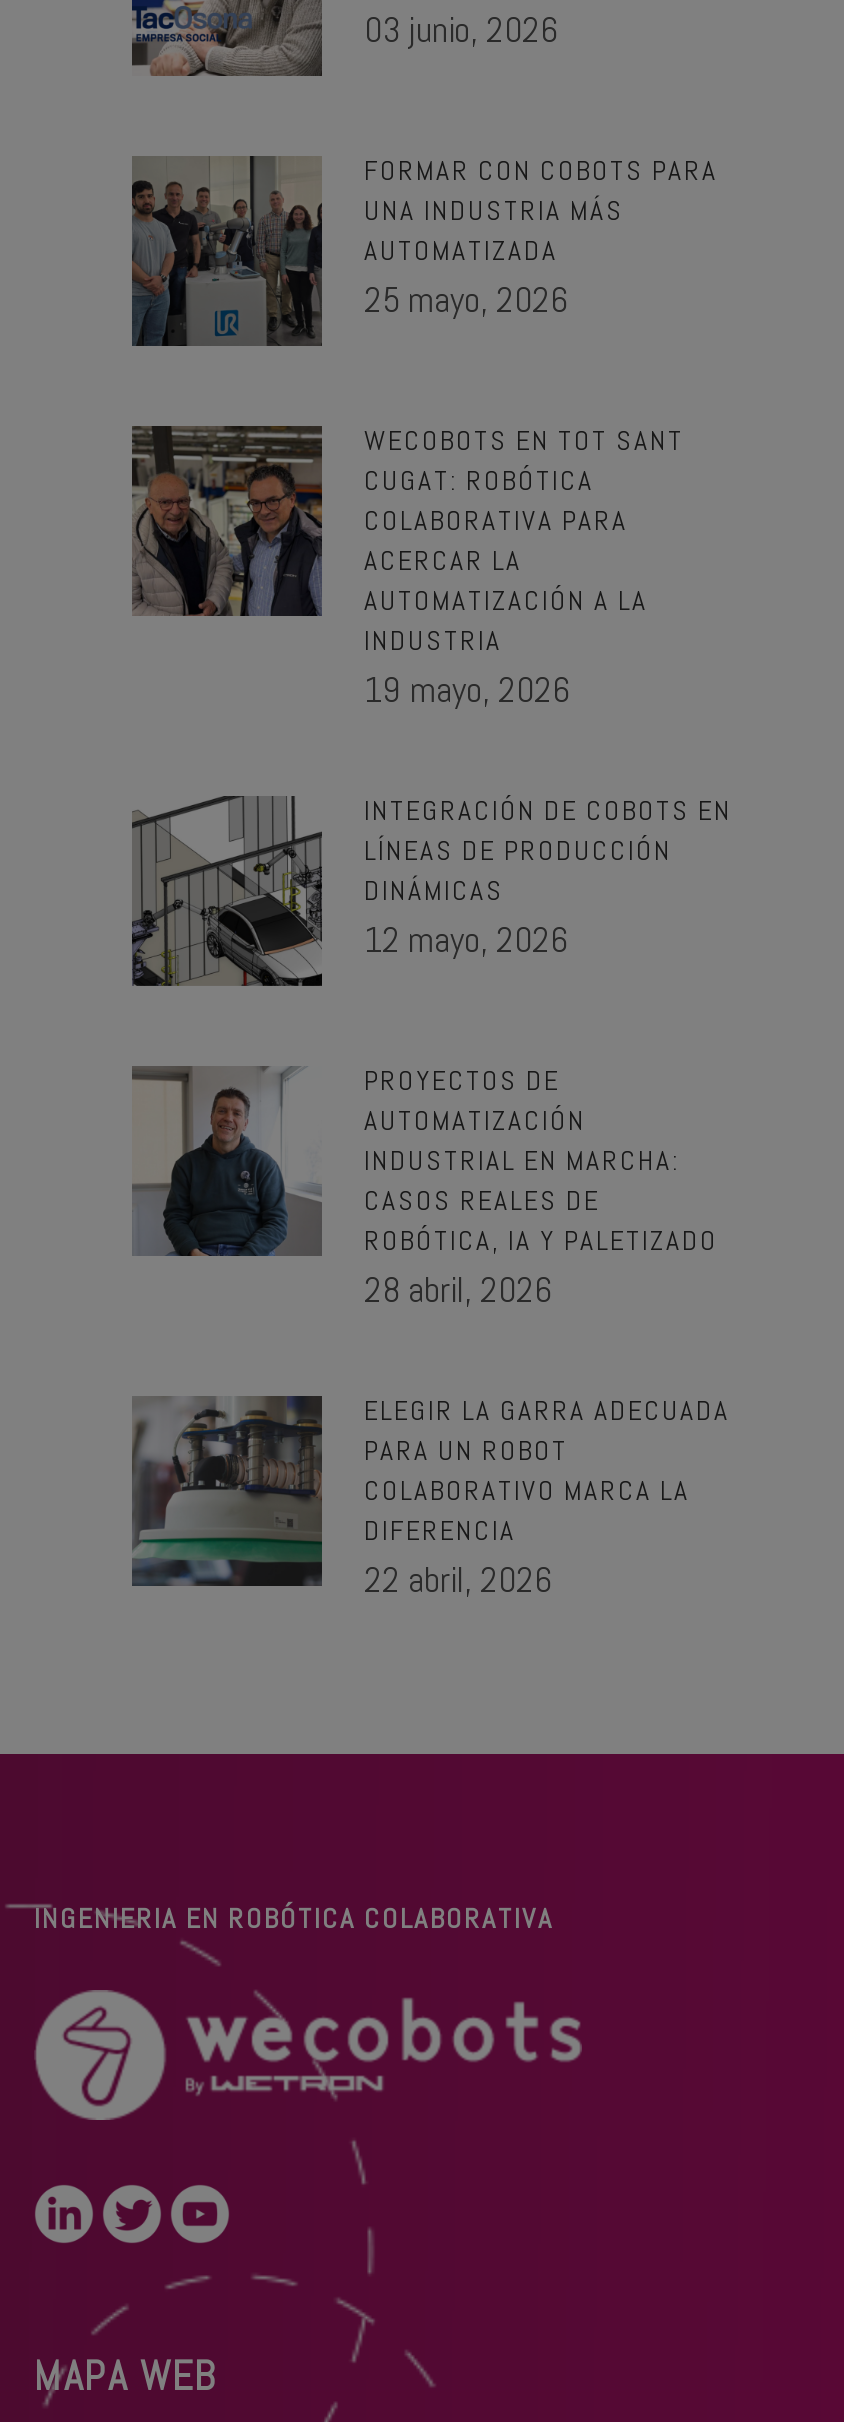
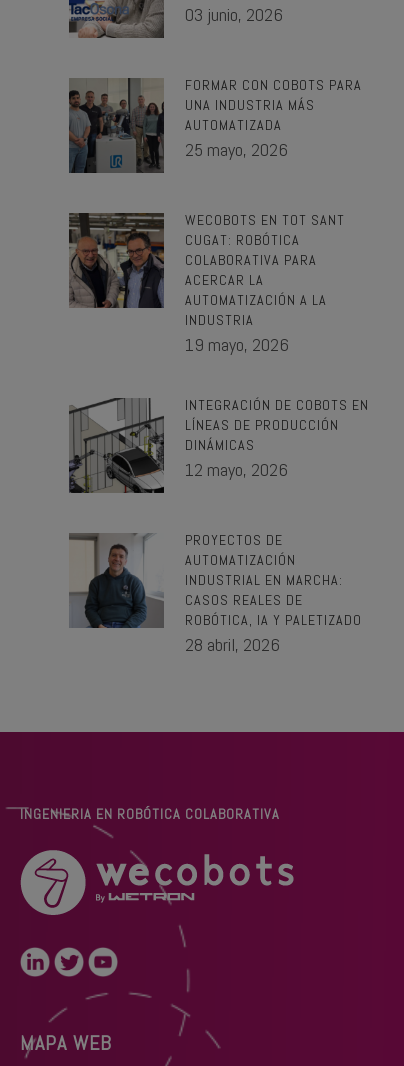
[130,1392,730,1602] [image] | ELEGIR LA GARRA ADECUADA | PARA UN ROBOT | COLABORATIVO MARCA LA | DIFERENCIA | 22 abril, 2026 -> none

